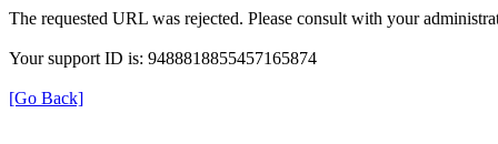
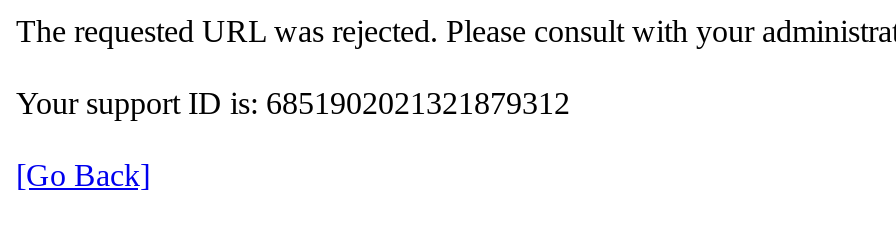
[9,49,317,68] Your support ID is: 9488818855457165874 -> [16,86,570,120] Your support ID is: 6851902021321879312

